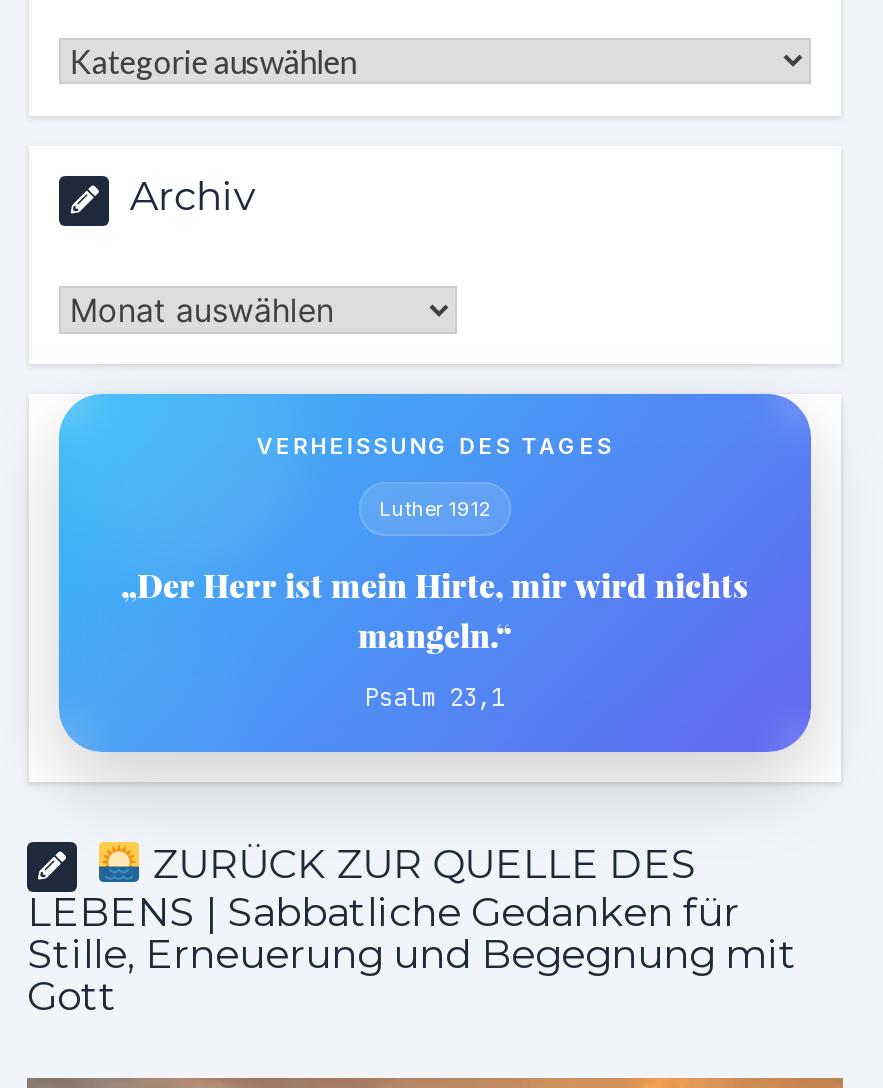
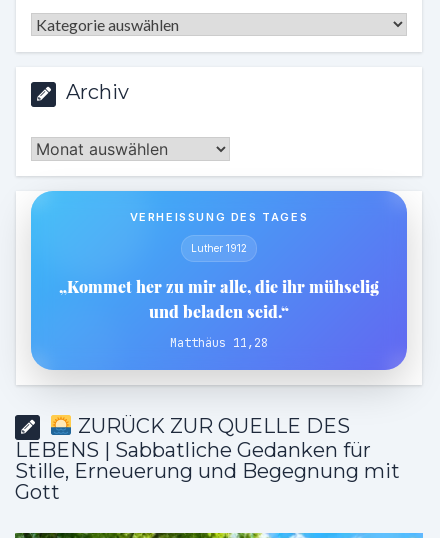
[121,564,749,656] „Der Herr ist mein Hirte, mir wird nichts | mangeln.“ -> [59,276,379,322] „Kommet her zu mir alle, die ihr mühselig | und beladen seid.“
[365,682,505,714] Psalm 23,1 -> [170,335,268,351] Matthäus 11,28

